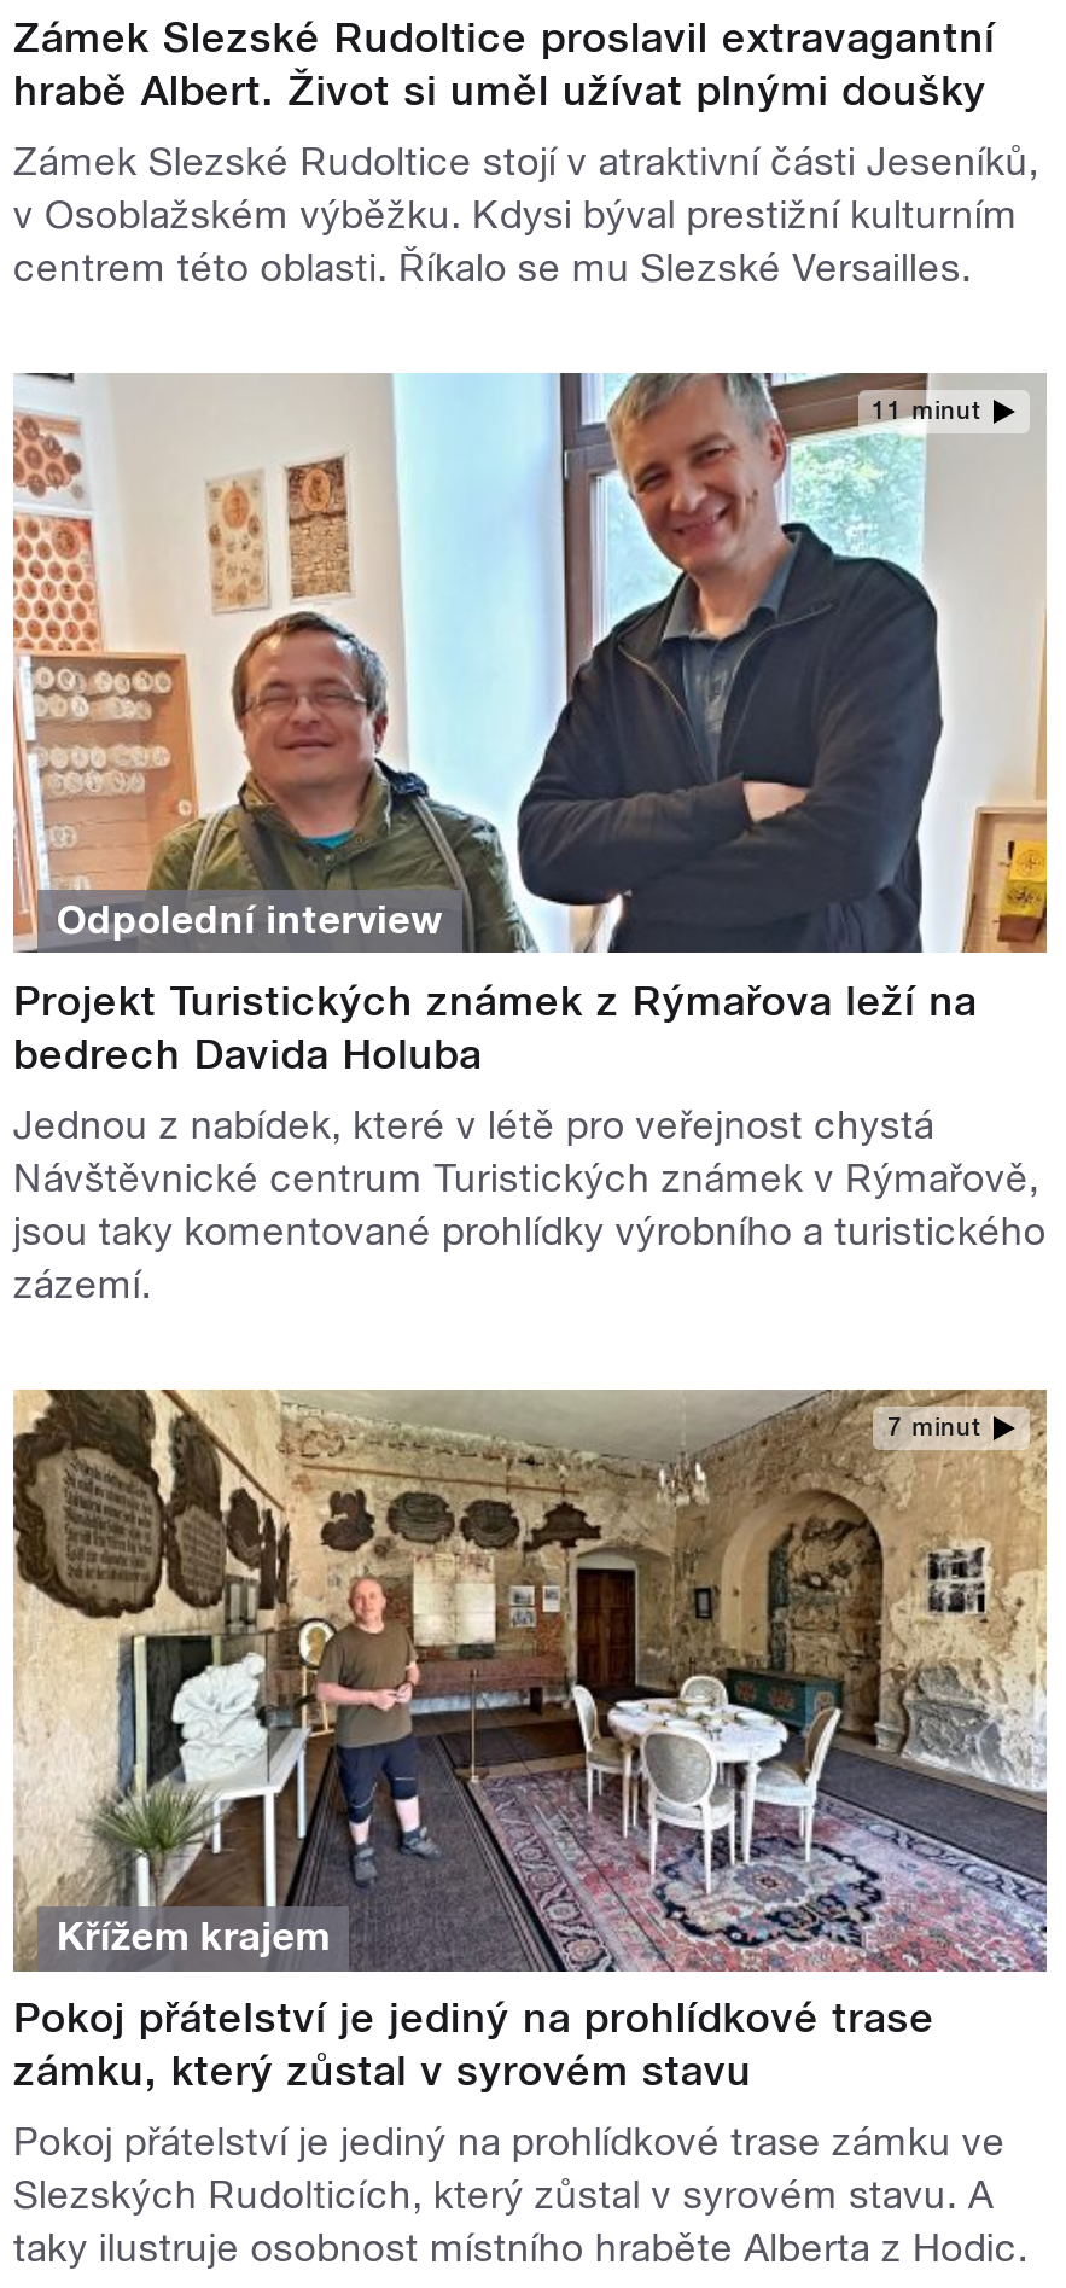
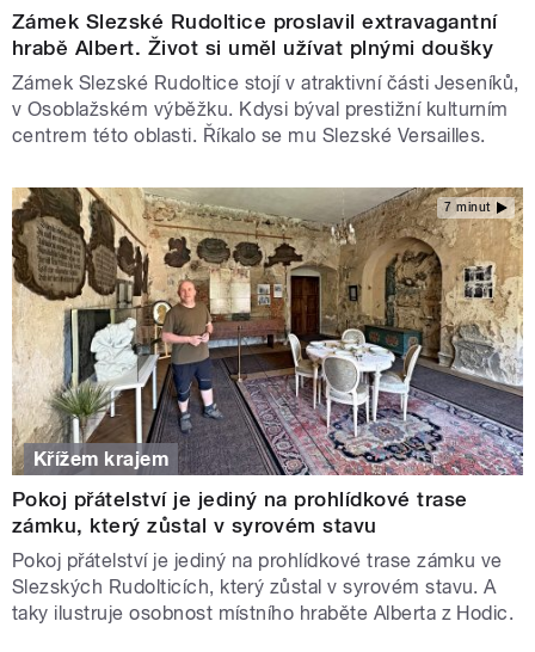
[11,371,1049,955] [image] | 11 minut -> none
[13,896,1046,1307] Odpolední interview | Projekt Turistických známek z Rýmařova leží na | bedrech Davida Holuba | Jednou z nabídek, které v létě pro veřejnost chystá | Návštěvnické centrum Turistických známek v Rýmařově, | jsou taky komentované prohlídky výrobního a turistického | zázemí. -> none

